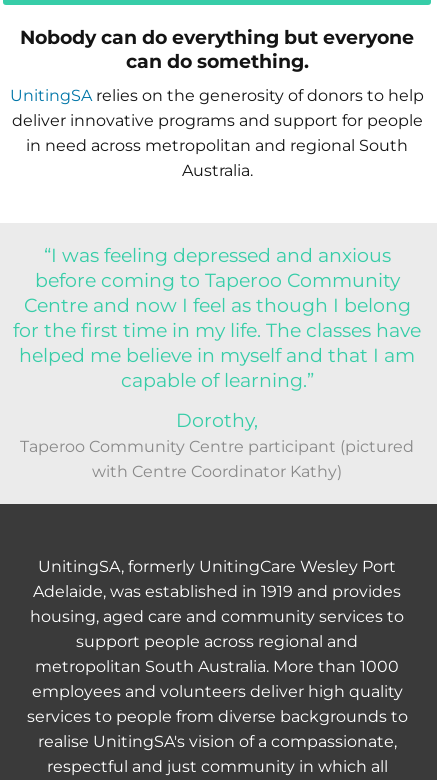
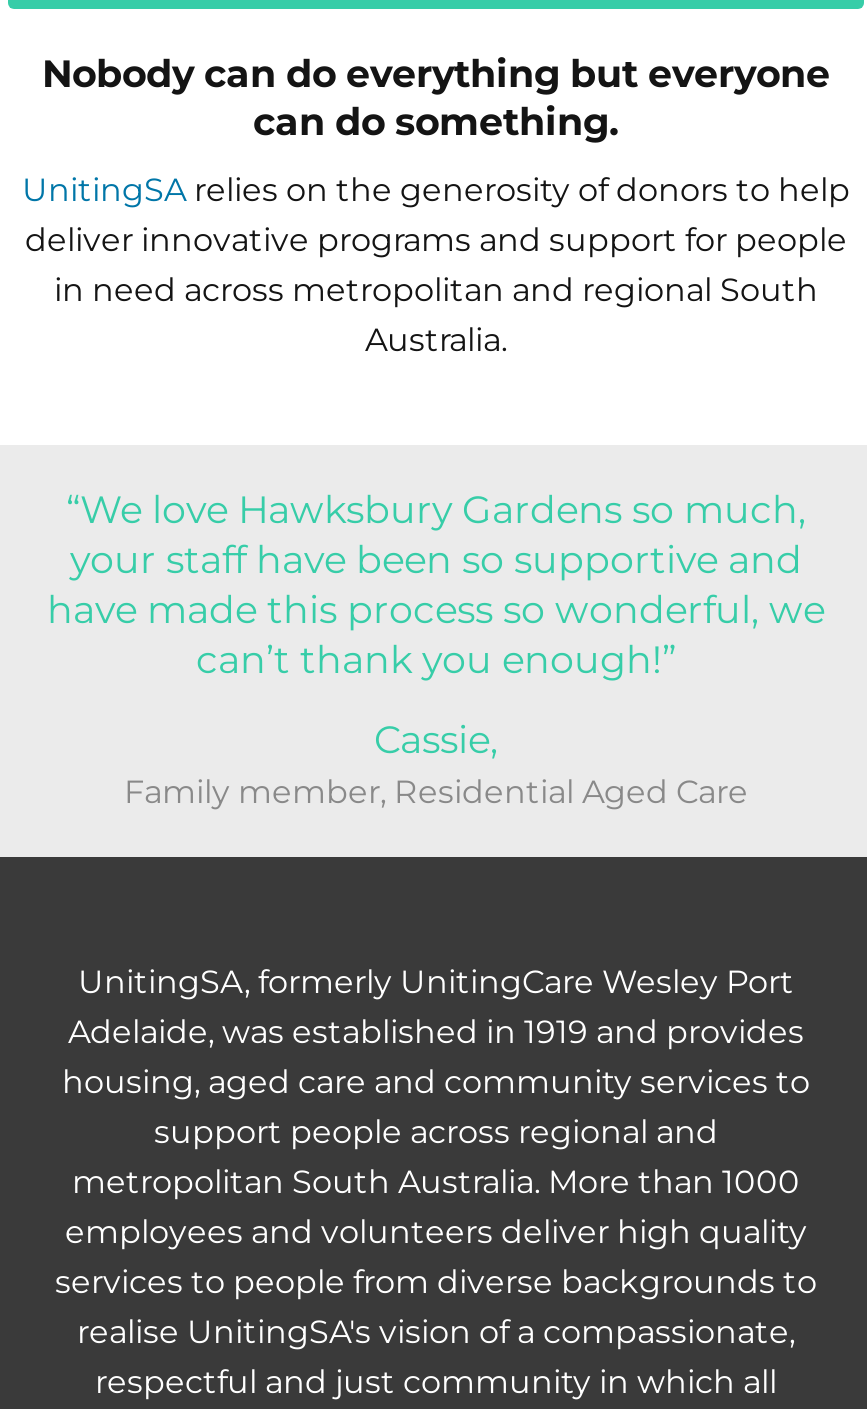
[13,243,421,392] “I was feeling depressed and anxious | before coming to Taperoo Community | Centre and now I feel as though I belong | for the first time in my life. The classes have | helped me believe in myself and that I am | capable of learning.” -> [47,485,825,683] “We love Hawksbury Gardens so much, | your staff have been so supportive and | have made this process so wonderful, we | can’t thank you enough!”
[20,408,414,481] Dorothy, | Taperoo Community Centre participant (pictured | with Centre Coordinator Kathy) -> [124,715,748,811] Cassie, | Family member, Residential Aged Care

